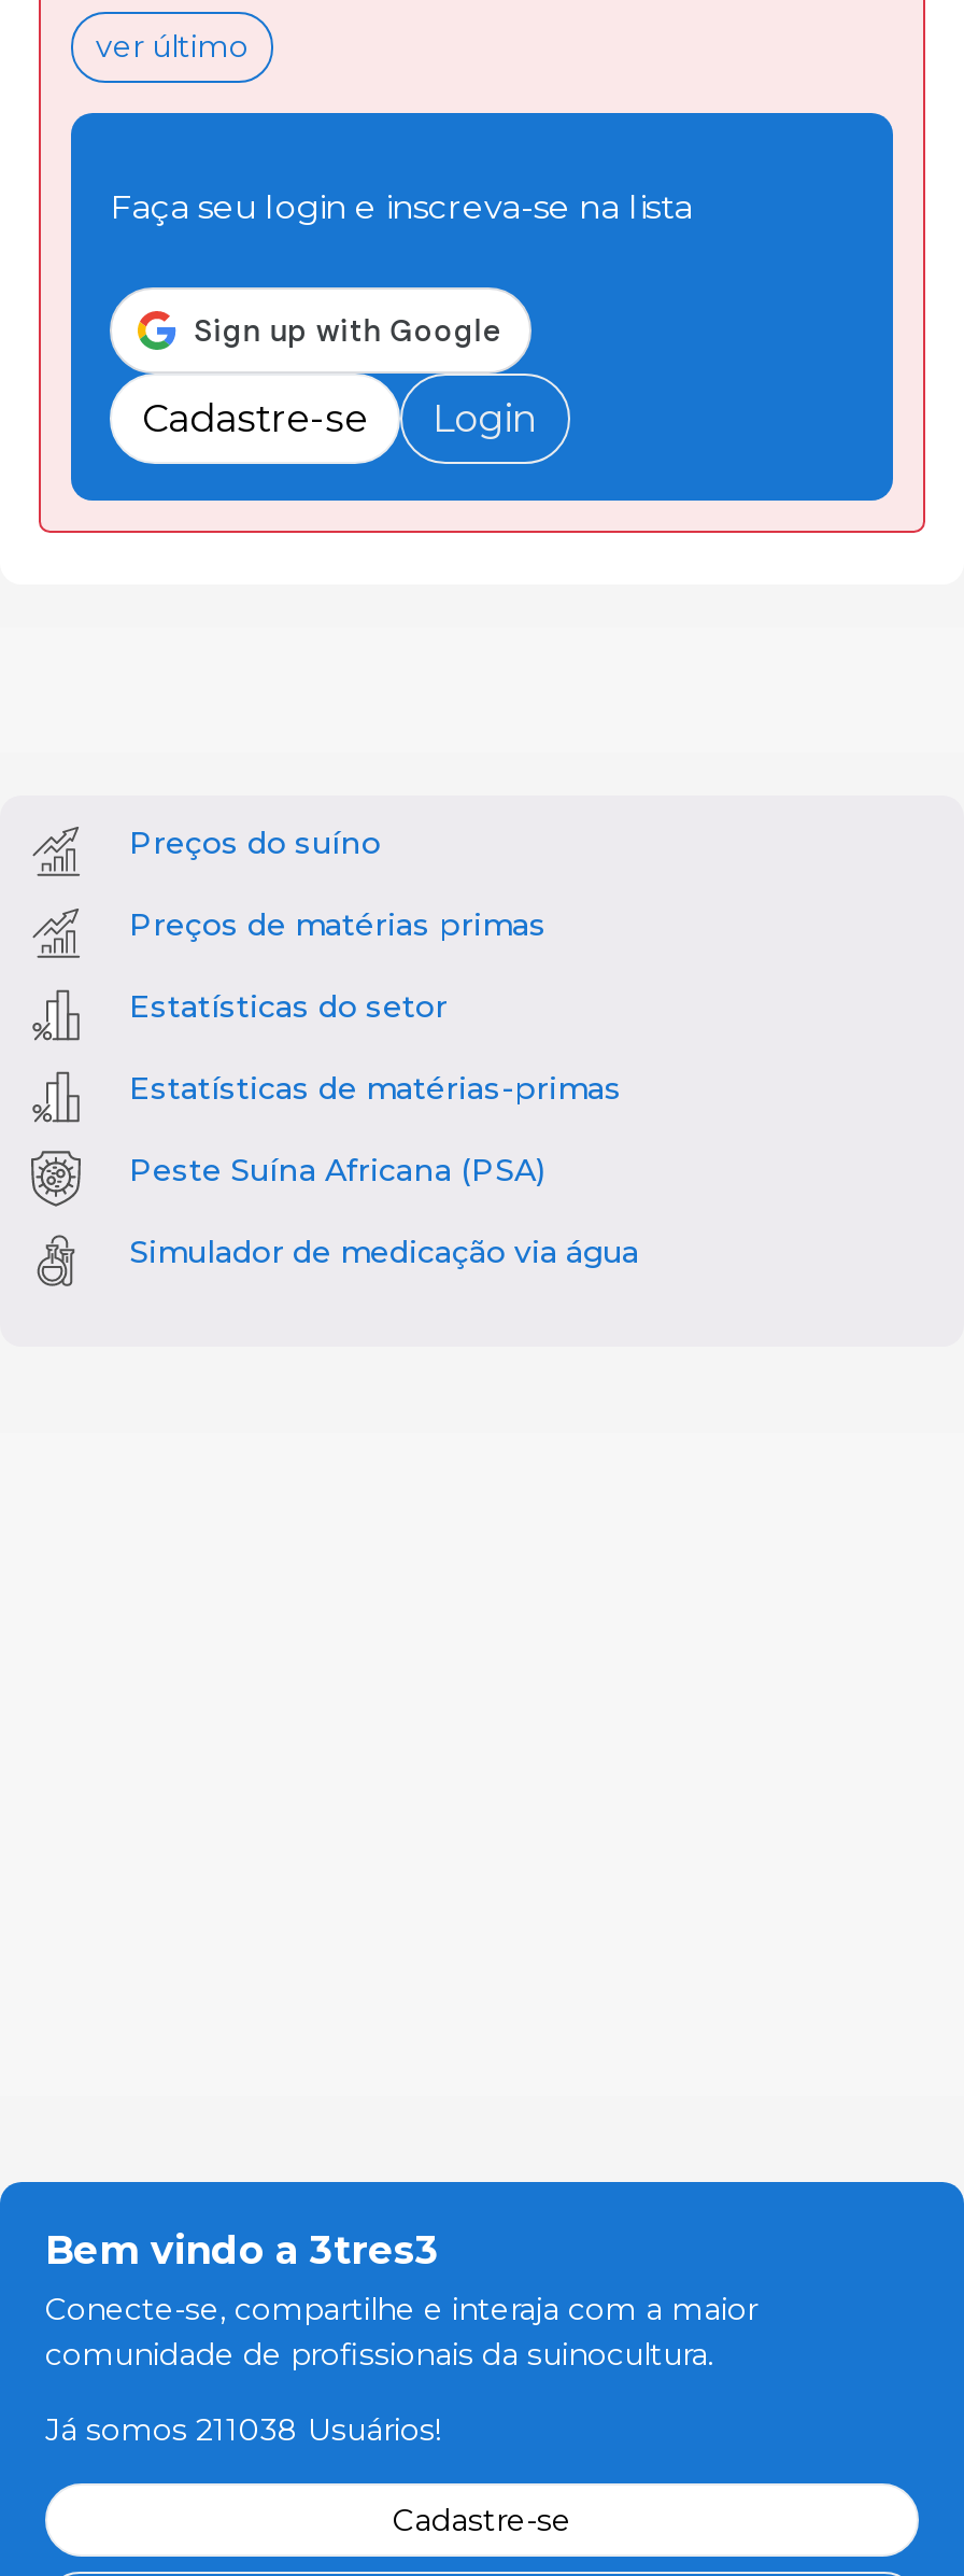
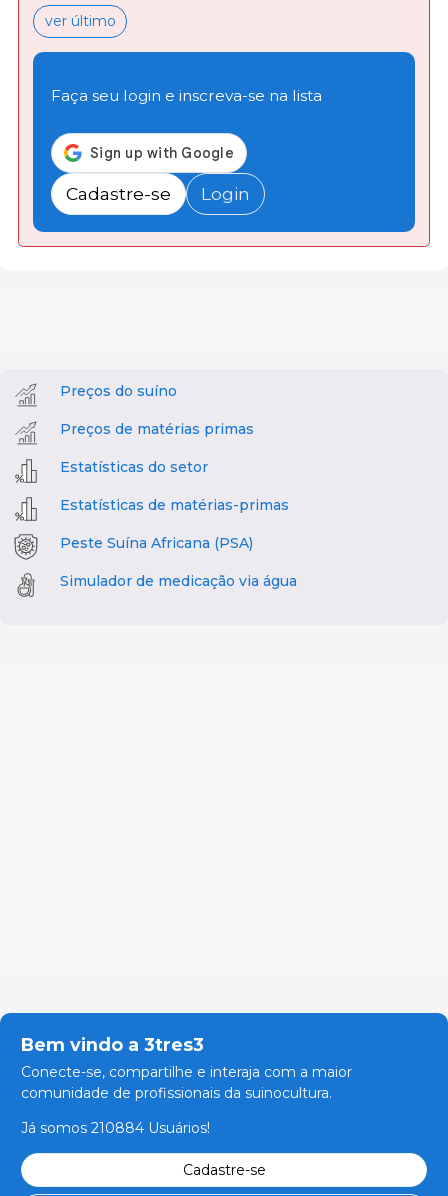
[45,2411,441,2450] Já somos 211038 Usuários! -> [21,1119,210,1137] Já somos 210884 Usuários!

